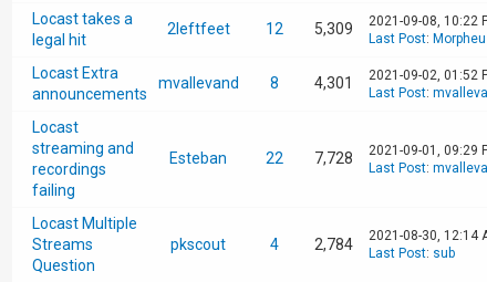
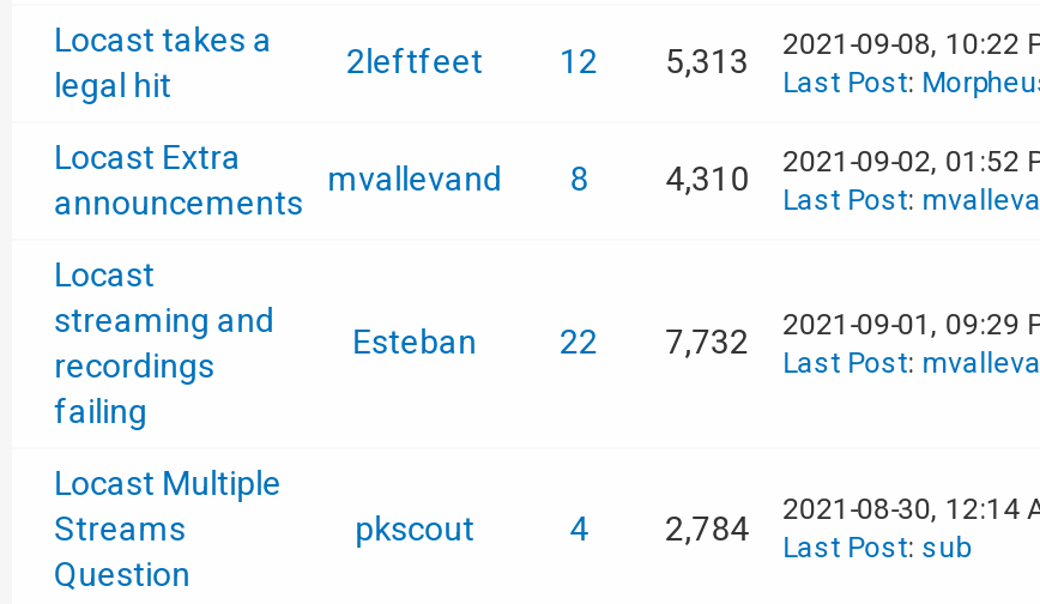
[314,20,353,38] 5,309 -> [665,42,749,80] 5,313
[314,74,353,92] 4,301 -> [665,159,749,198] 4,310
[314,149,353,167] 7,728 -> [665,322,749,361] 7,732

